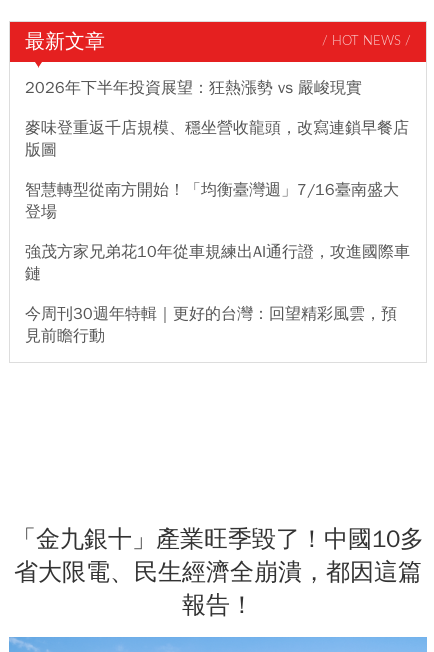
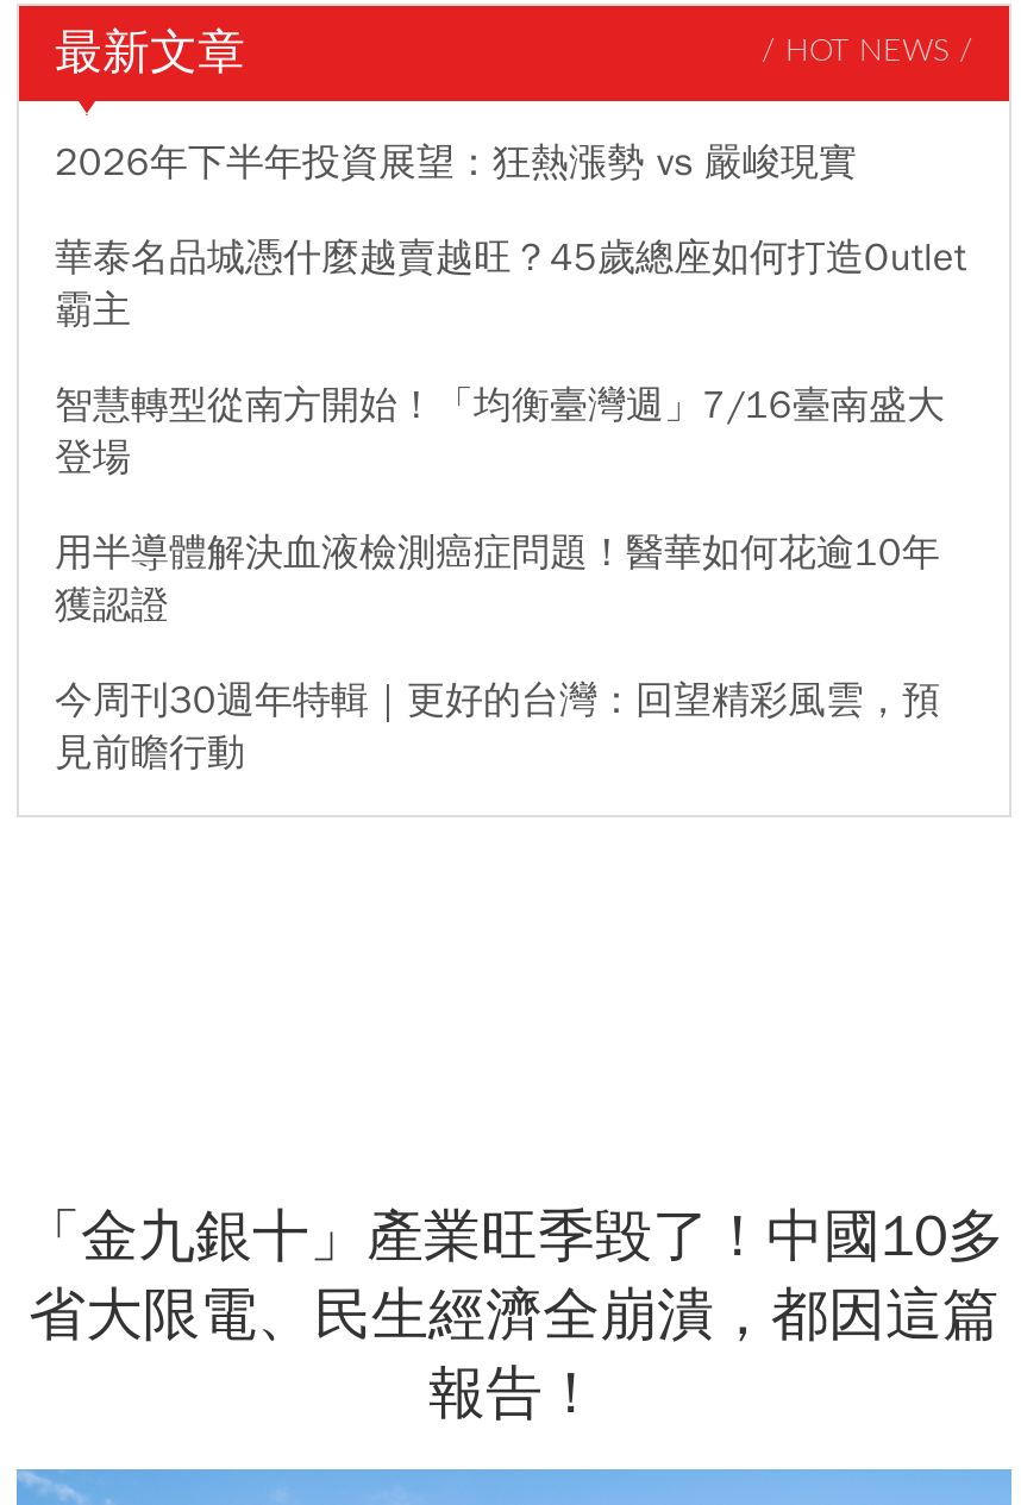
[25,118,409,160] 麥味登重返千店規模、穩坐營收龍頭，改寫連鎖早餐店 | 版圖 -> [55,234,966,334] 華泰名品城憑什麼越賣越旺？45歲總座如何打造Outlet | 霸主
[25,242,410,284] 強茂方家兄弟花10年從車規練出AI通行證，攻進國際車 | 鏈 -> [55,529,940,629] 用半導體解決血液檢測癌症問題！醫華如何花逾10年 | 獲認證

